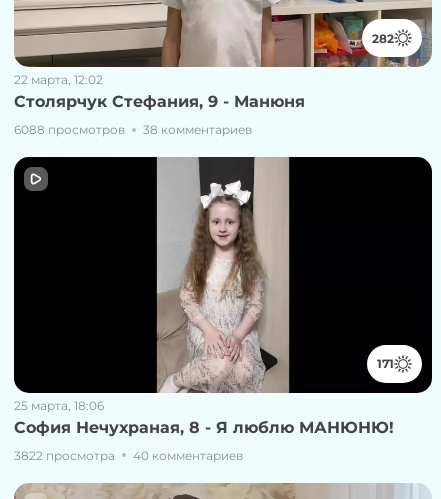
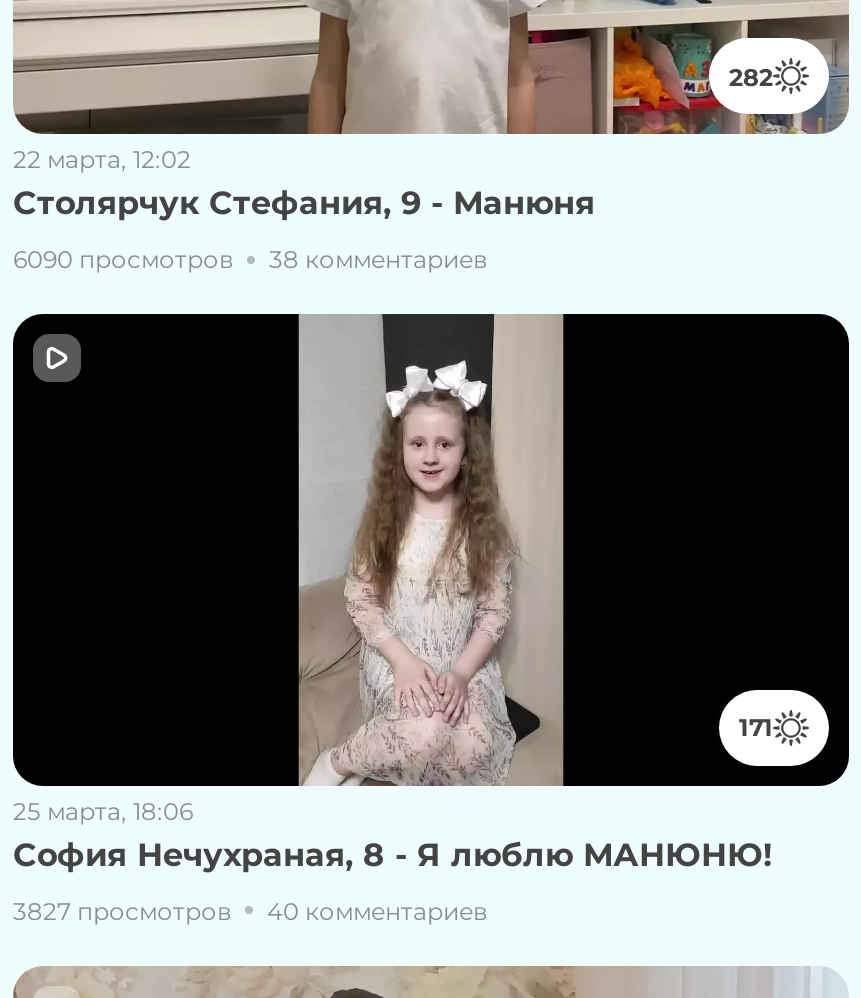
[14,122,252,137] 6088 просмотров 38 комментариев -> [13,245,487,275] 6090 просмотров 38 комментариев
[14,447,243,462] 3822 просмотра 40 комментариев -> [13,895,487,925] 3827 просмотров 40 комментариев

